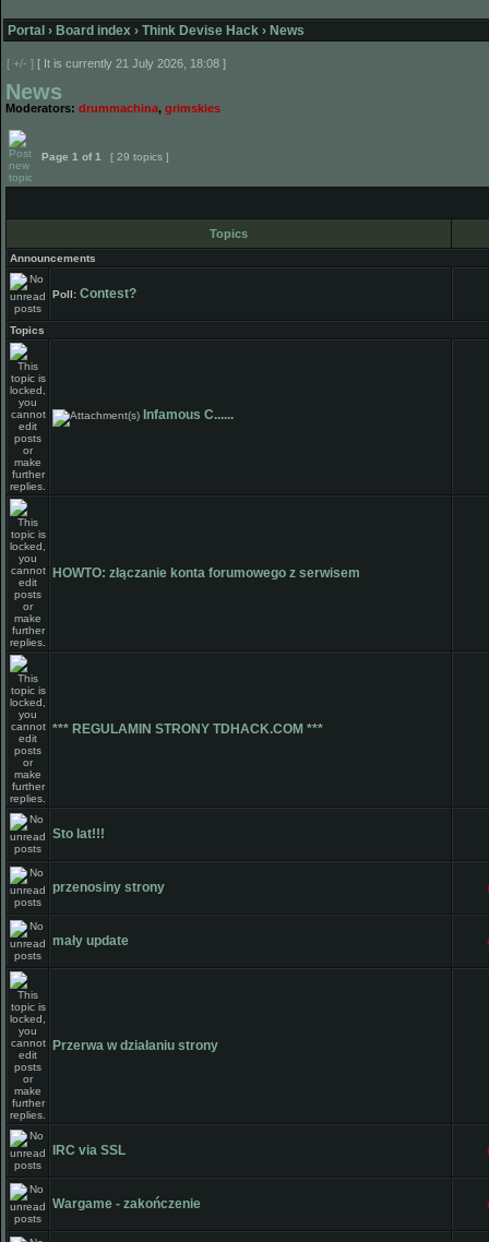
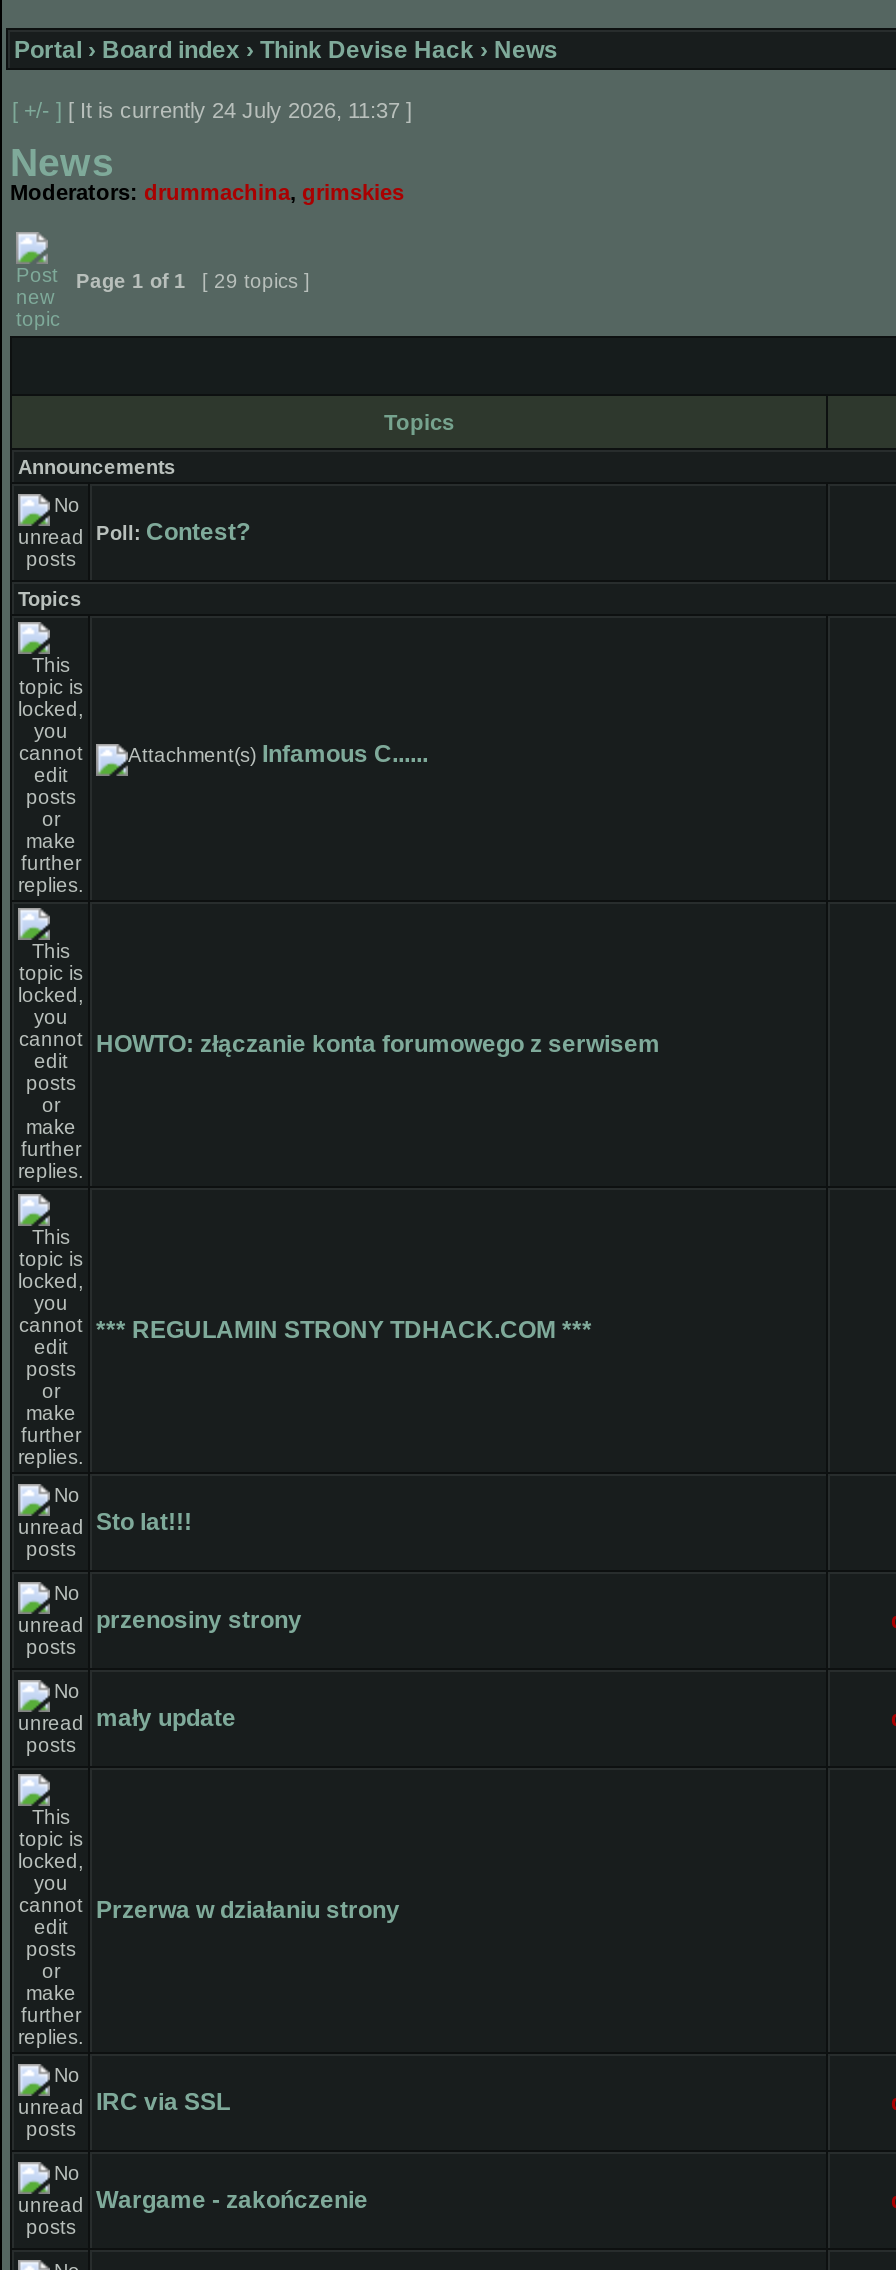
[7,57,226,70] [ +/- ] [ It is currently 21 July 2026, 18:08 ] -> [12,98,412,122] [ +/- ] [ It is currently 24 July 2026, 11:37 ]

